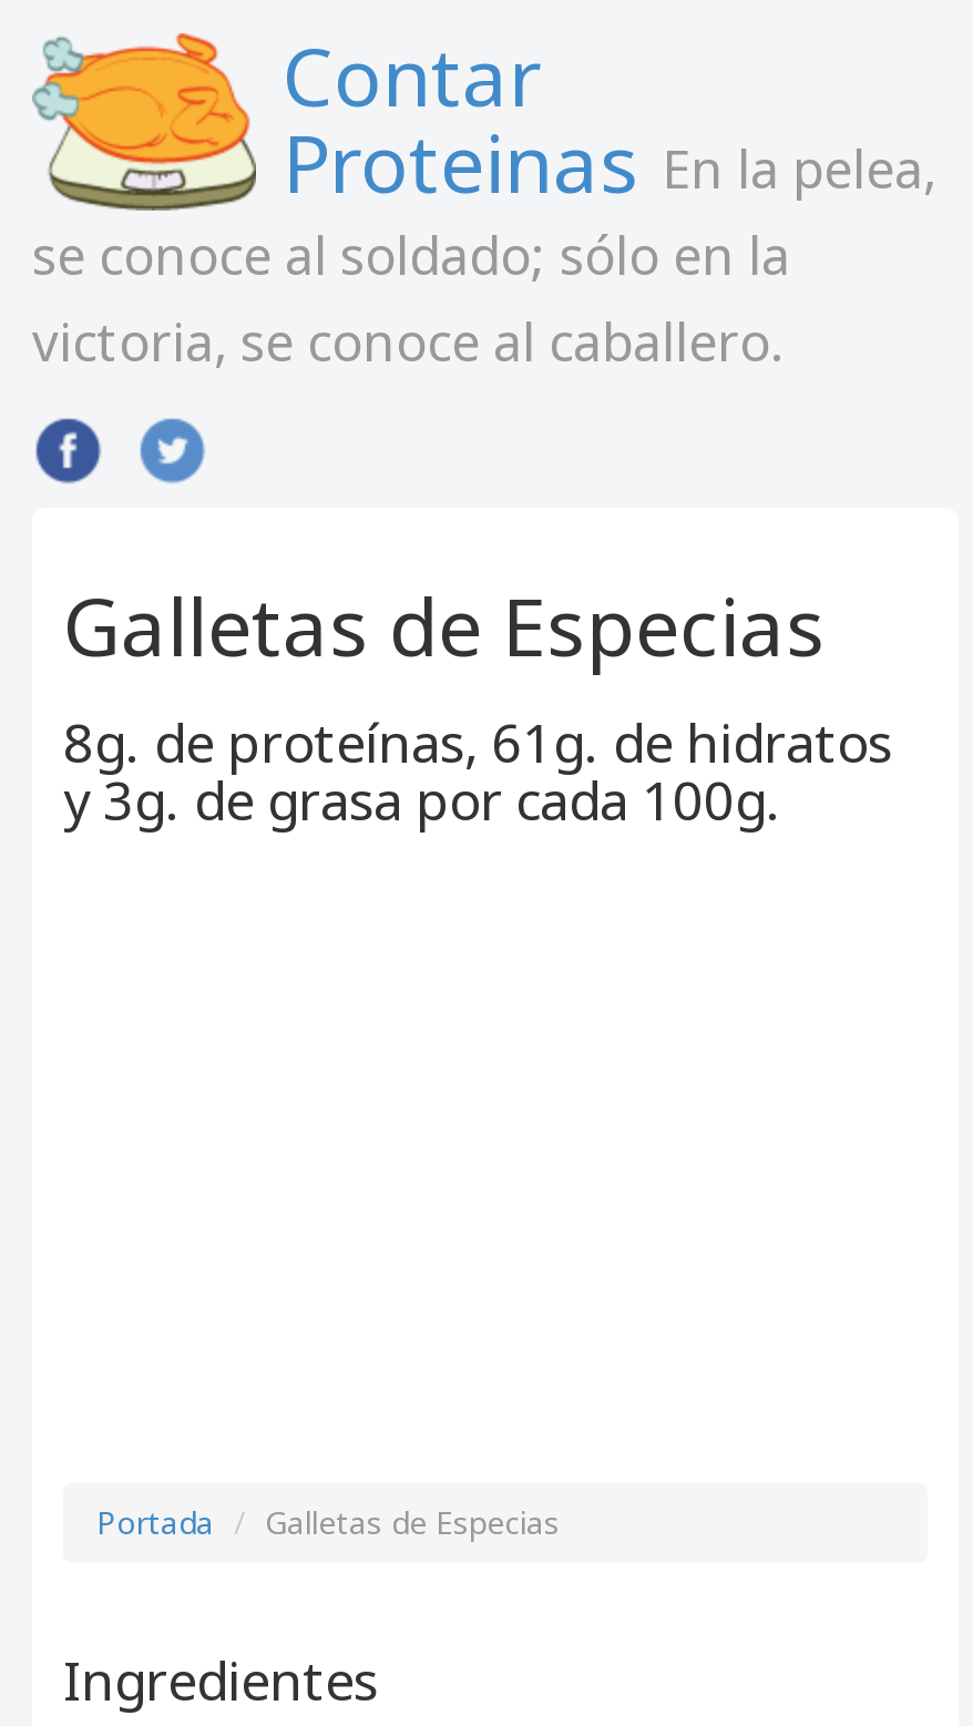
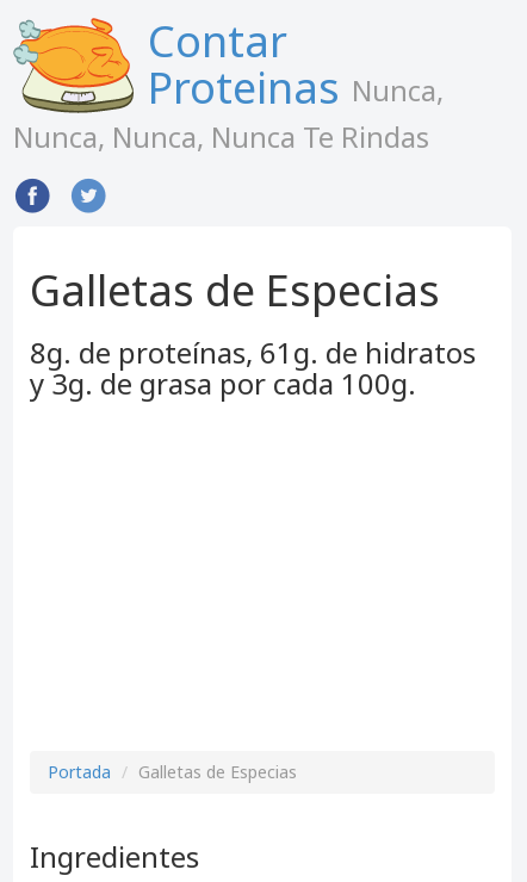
[32,109,936,377] Proteinas En la pelea, | se conoce al soldado; sólo en la | victoria, se conoce al caballero. -> [13,58,444,156] Proteinas Nunca, | Nunca, Nunca, Nunca Te Rindas

